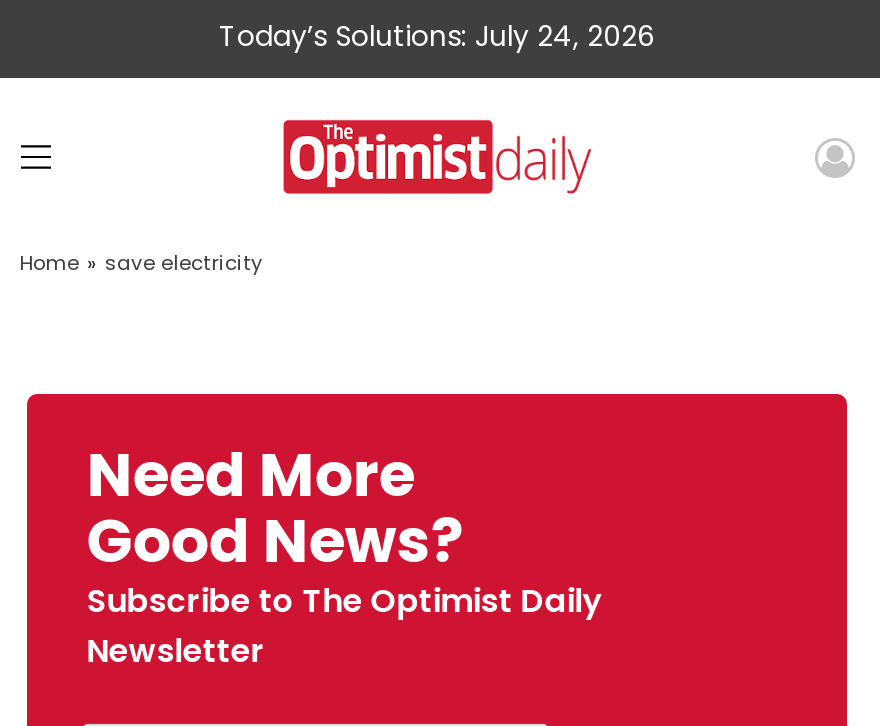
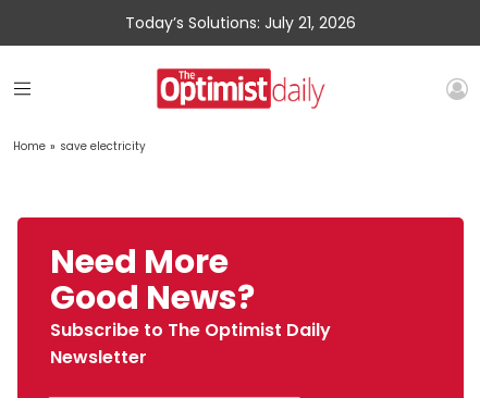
[219,16,655,56] Today’s Solutions: July 24, 2026 -> [125,12,356,34] Today’s Solutions: July 21, 2026

